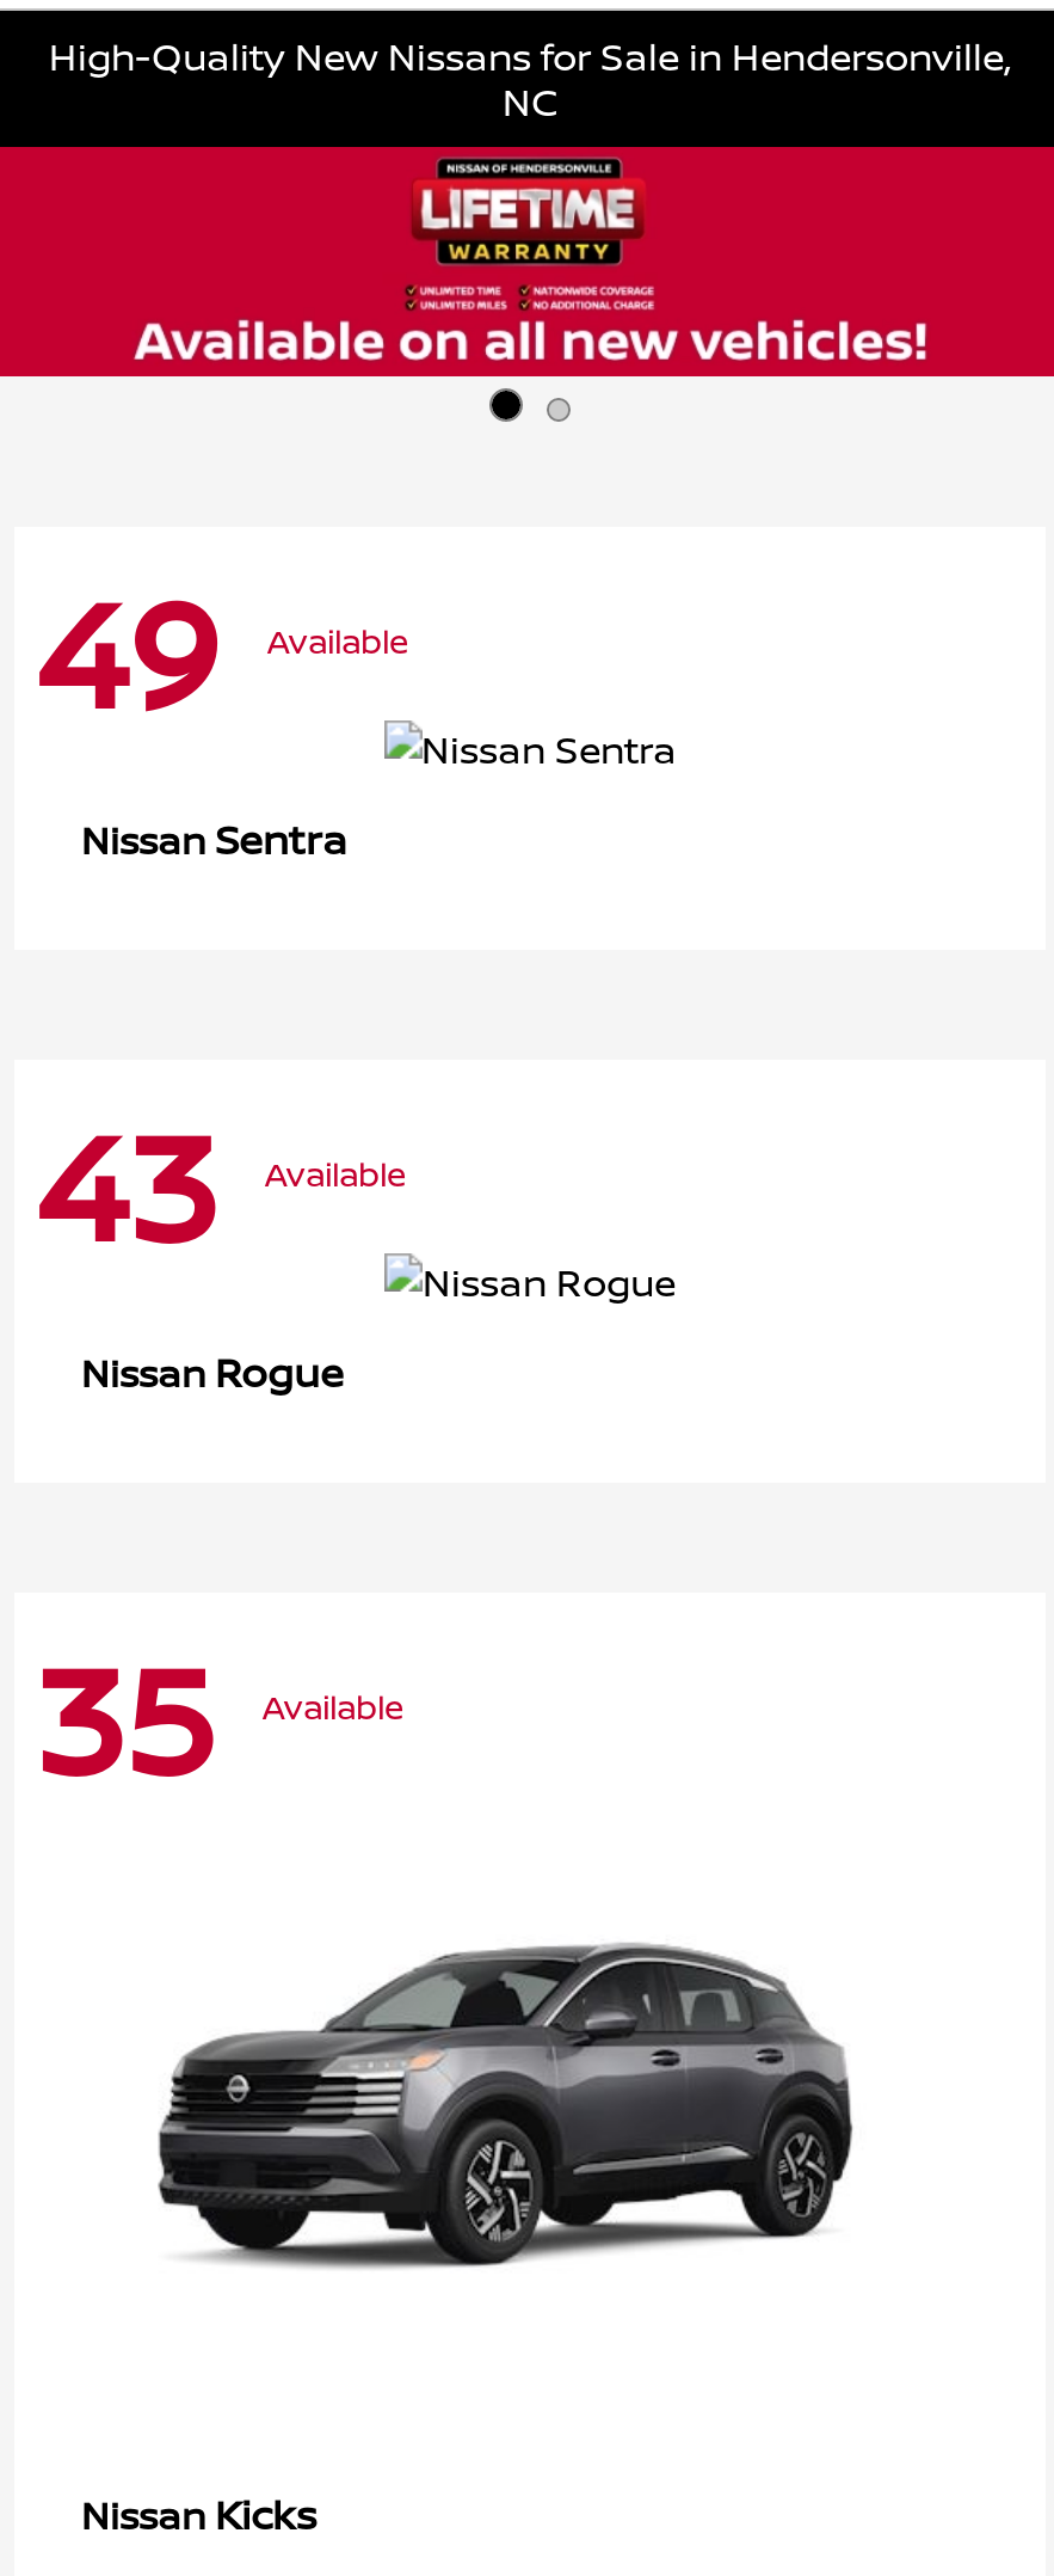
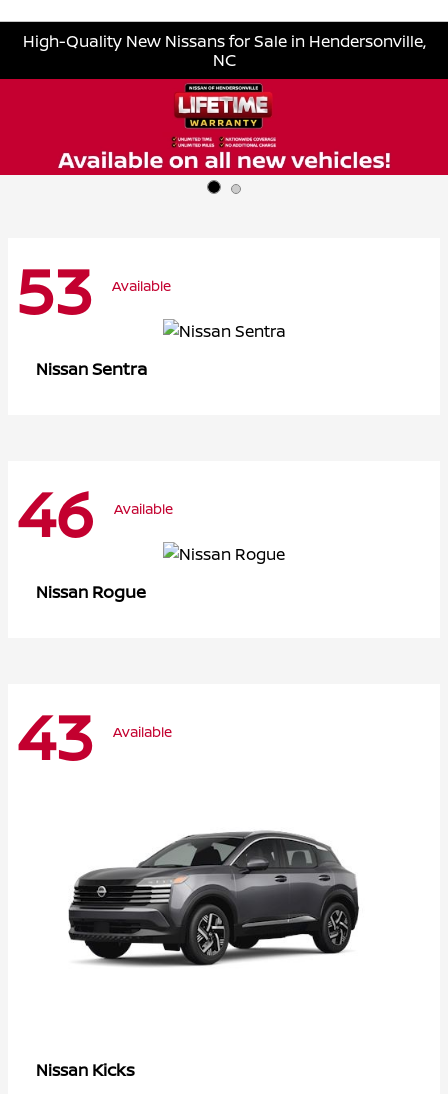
[33,547,408,754] 49 Available -> [16,246,171,333] 53 Available
[33,1079,406,1287] 43 Available -> [16,469,173,556] 46 Available
[33,1612,403,1820] 35 Available -> [16,692,172,779] 43 Available

